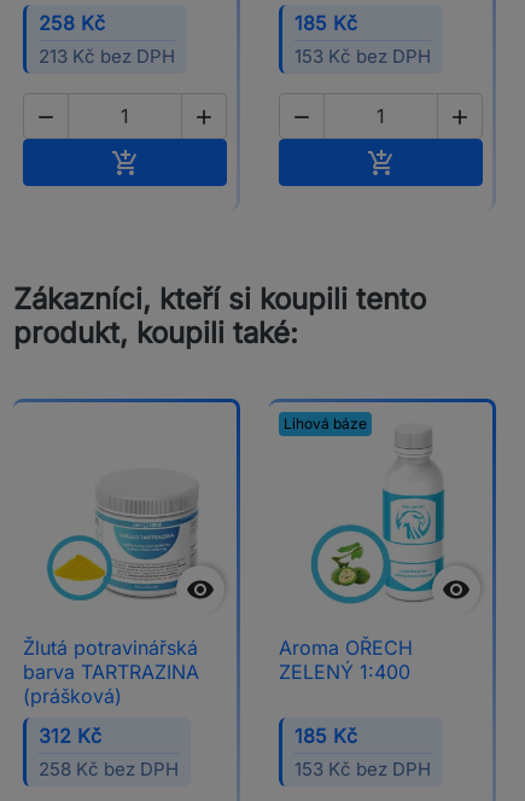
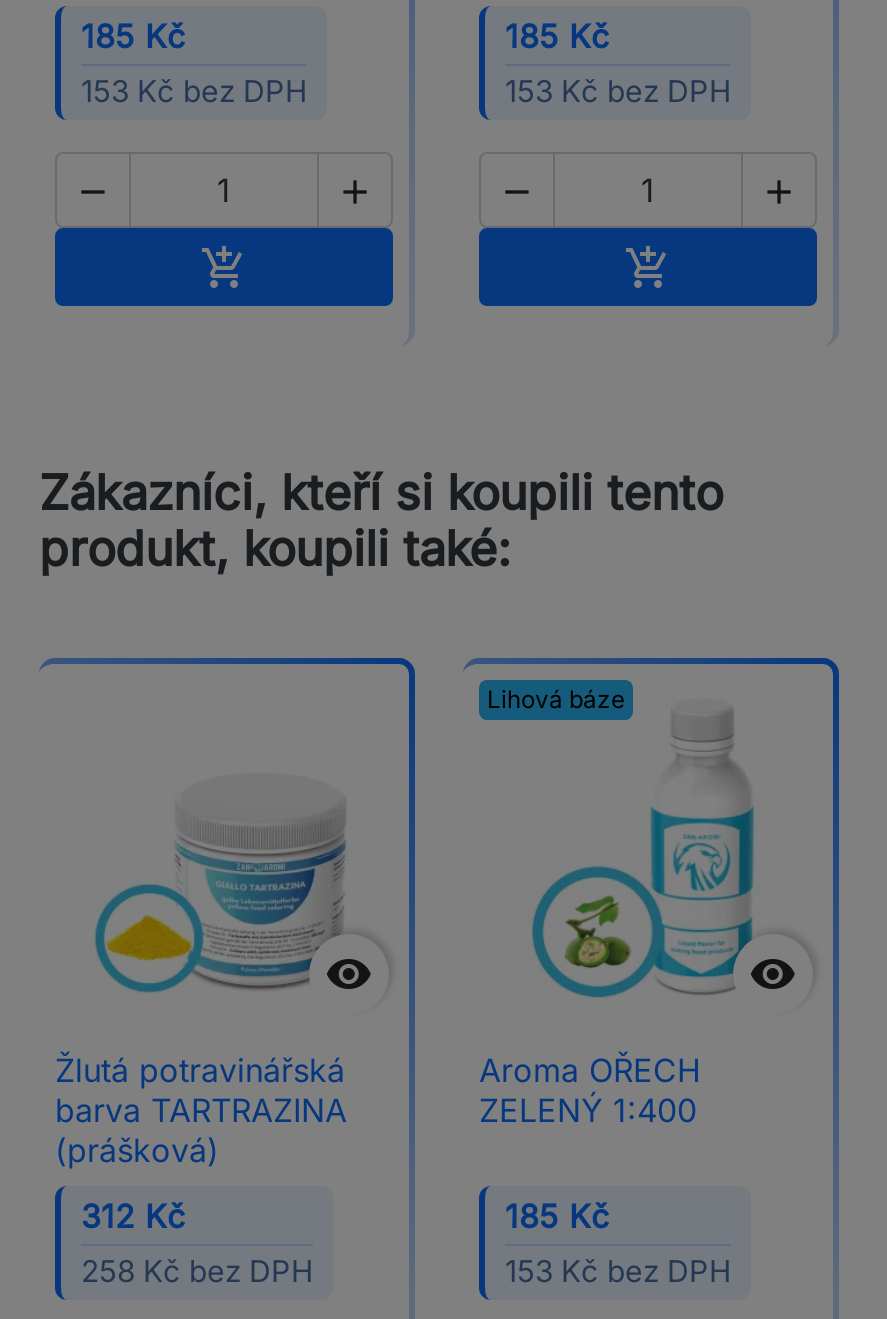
[39,11,175,68] 258 Kč | 213 Kč bez DPH -> [81,16,307,110] 185 Kč | 153 Kč bez DPH

